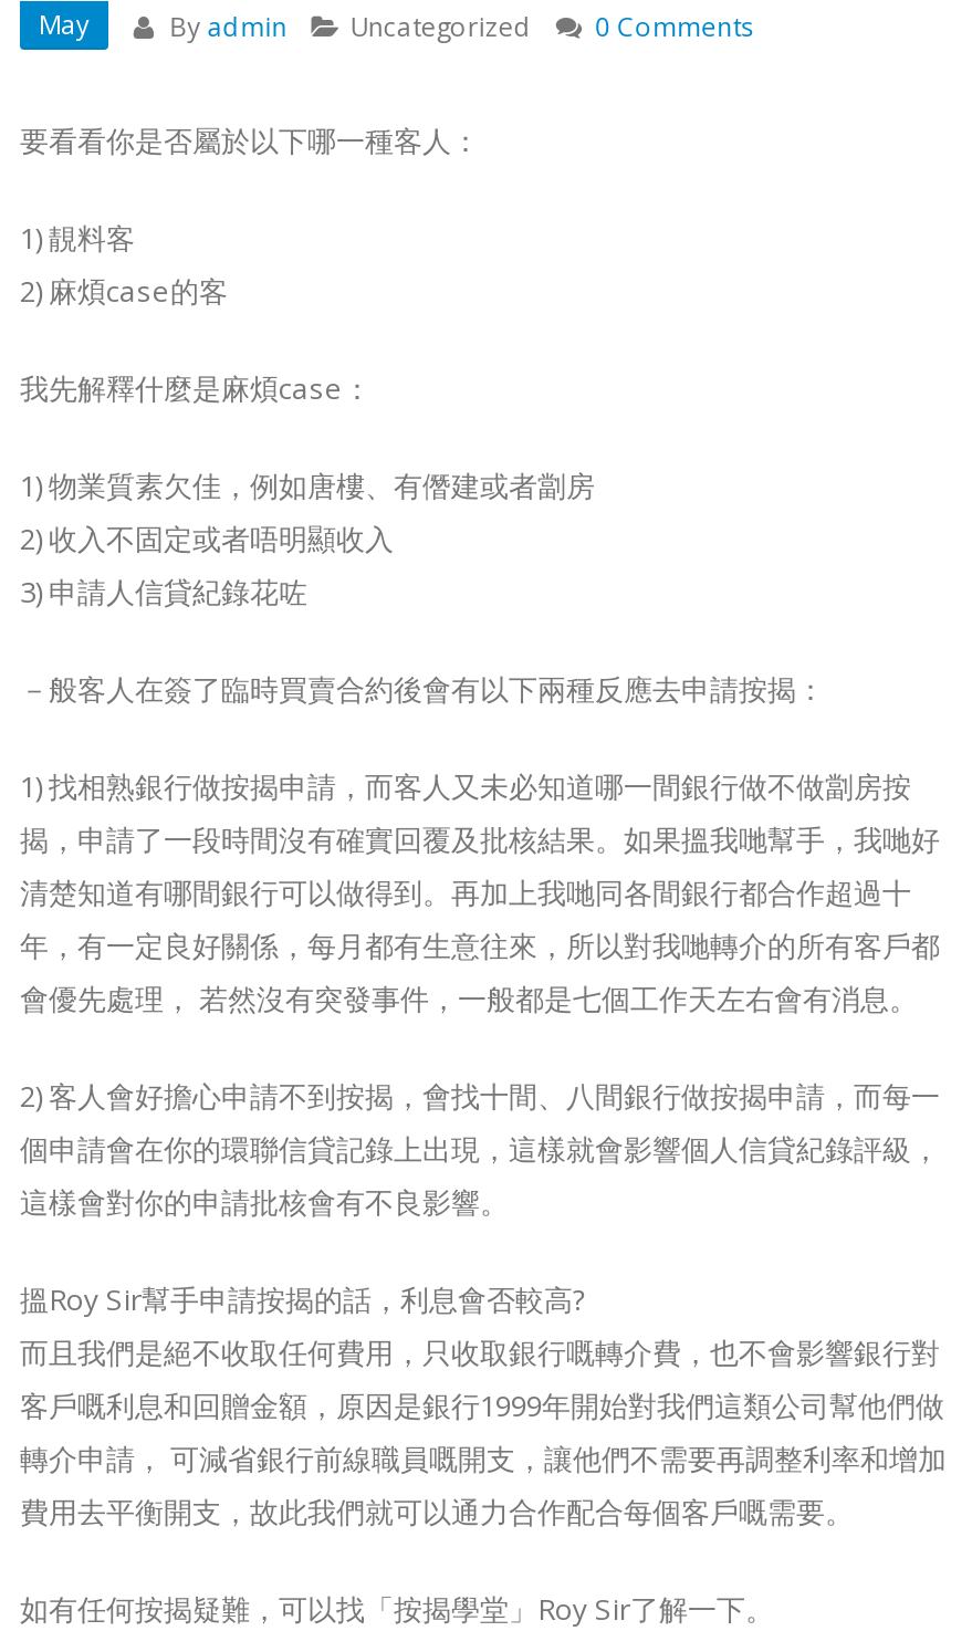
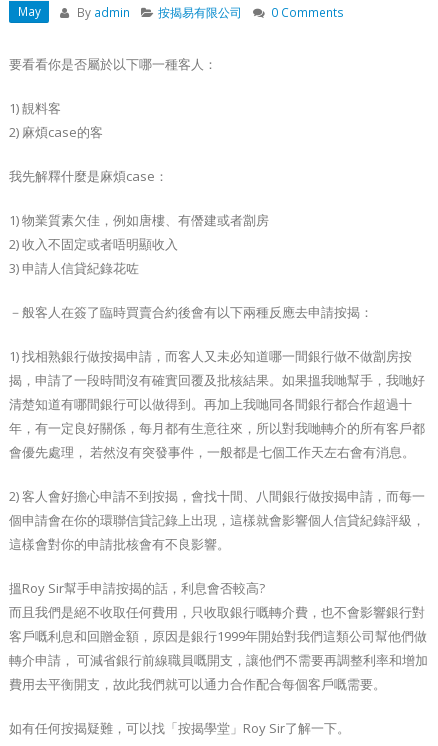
[344,9,532,44] Uncategorized -> [158,4,242,20] 按揭易有限公司

